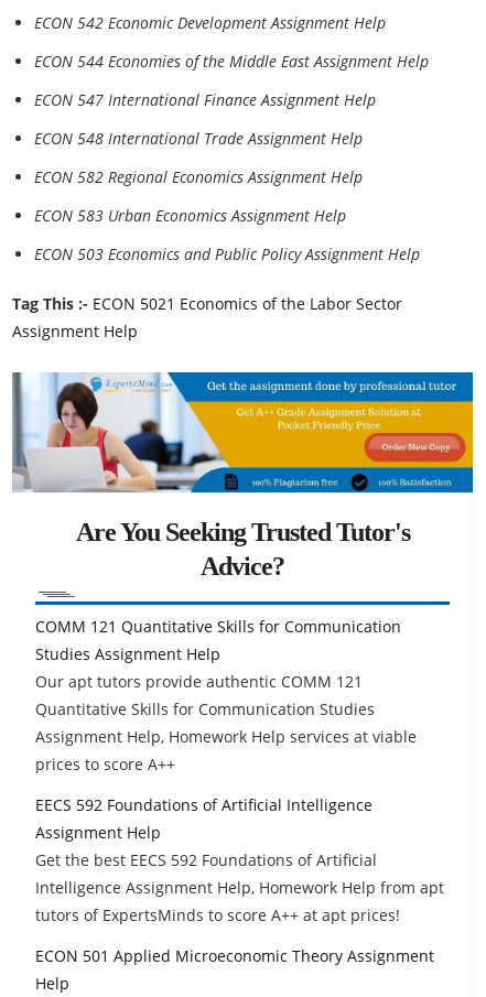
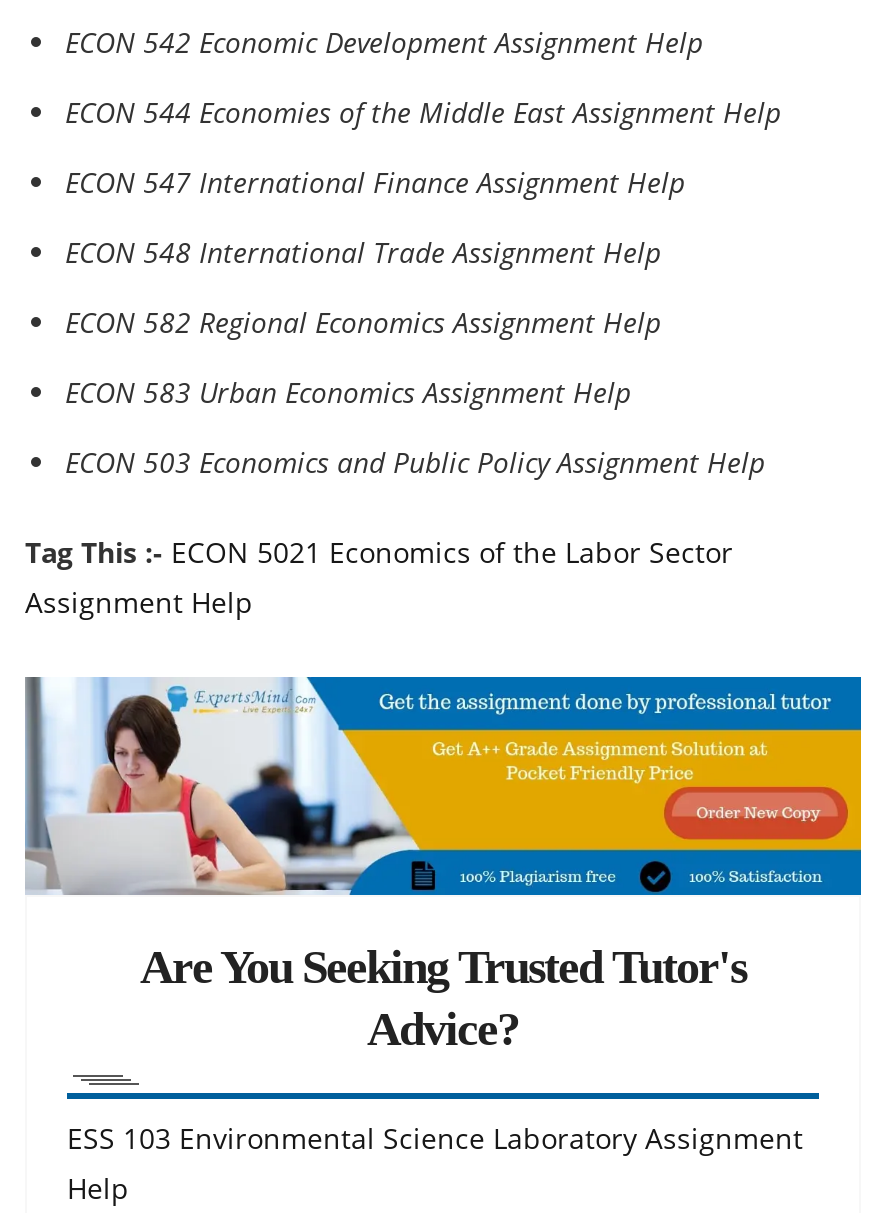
[35,615,444,966] COMM 121 Quantitative Skills for Communication | Studies Assignment Help | Our apt tutors provide authentic COMM 121 | Quantitative Skills for Communication Studies | Assignment Help, Homework Help services at viable | prices to score A++ | EECS 592 Foundations of Artificial Intelligence | Assignment Help | Get the best EECS 592 Foundations of Artificial | Intelligence Assignment Help, Homework Help from apt | tutors of ExpertsMinds to score A++ at apt prices! | ECON 501 Applied Microeconomic Theory Assignment -> [67,1118,803,1156] ESS 103 Environmental Science Laboratory Assignment

